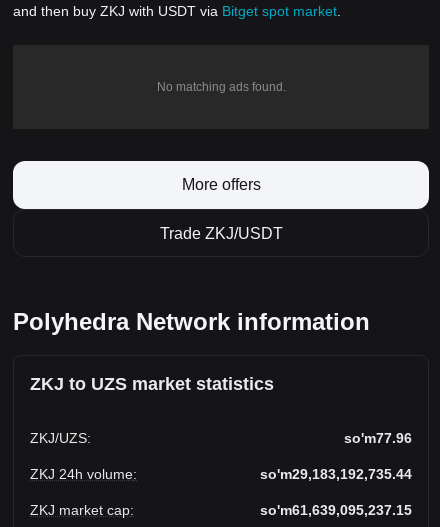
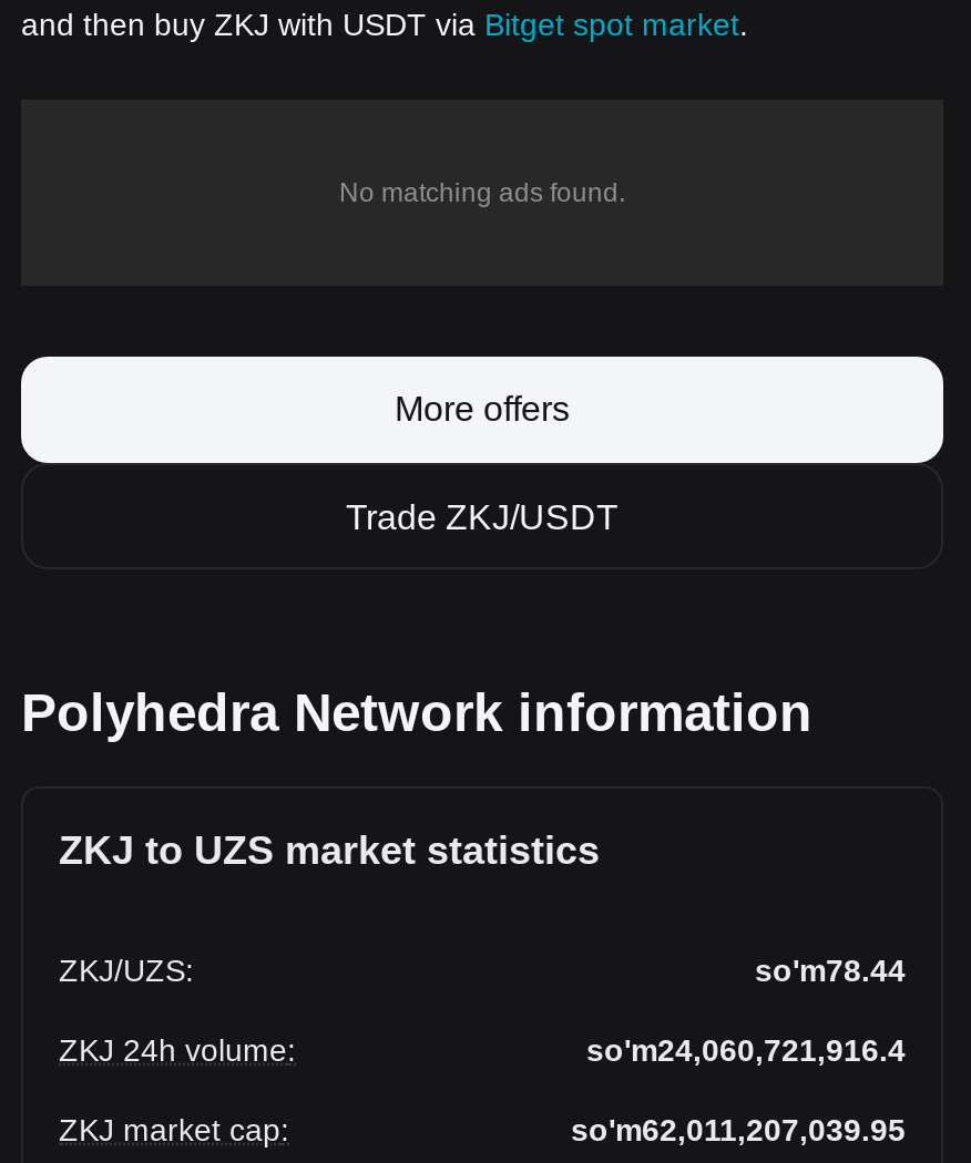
[344,430,412,446] so'm77.96 -> [755,953,906,988] so'm78.44
[260,466,412,482] so'm29,183,192,735.44 -> [586,1032,906,1068] so'm24,060,721,916.4
[260,502,412,518] so'm61,639,095,237.15 -> [571,1112,906,1147] so'm62,011,207,039.95

